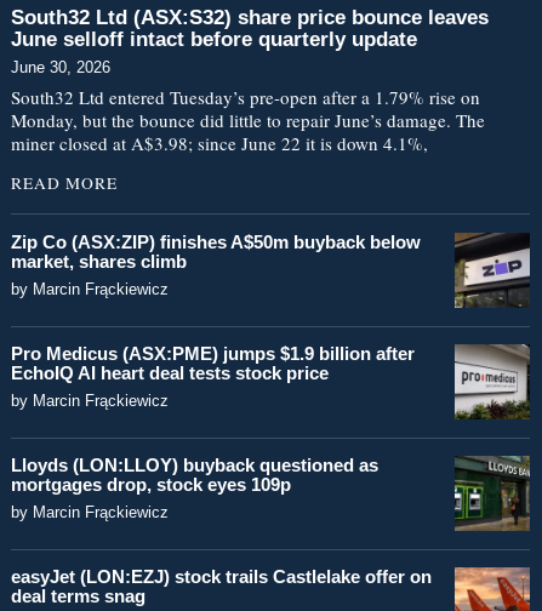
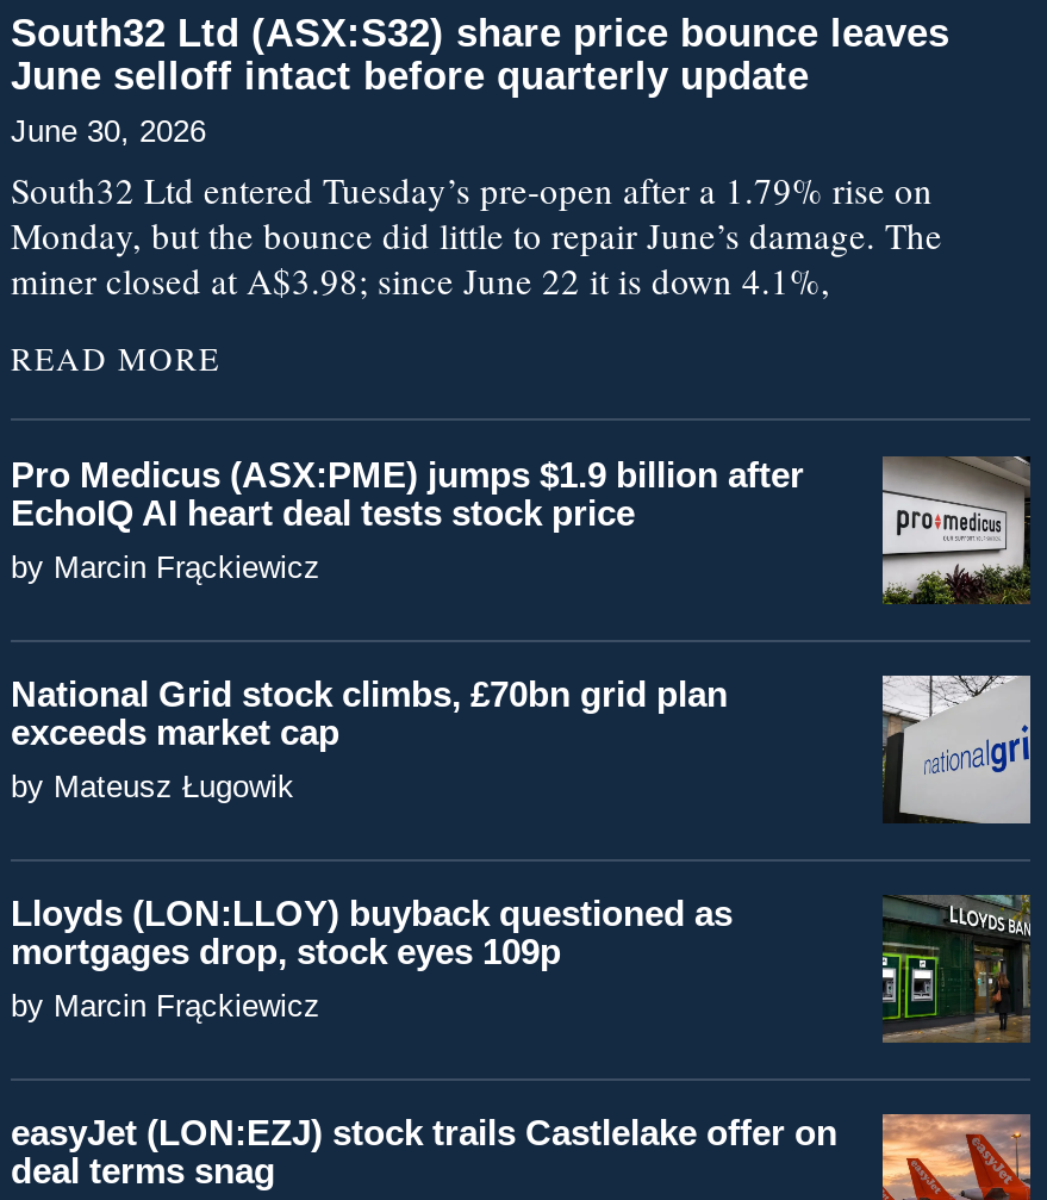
[11,232,531,309] [image] | Zip Co (ASX:ZIP) finishes A$50m buyback below | market, shares climb | by Marcin Frąckiewicz -> none
moved [11,343,532,422] -> [11,454,1035,609]: [image] | Pro Medicus (ASX:PME) jumps $1.9 billion after | EchoIQ AI heart deal tests stock price | by Marcin Frąckiewicz
none -> [11,674,728,805] National Grid stock climbs, £70bn grid plan | exceeds market cap | by Mateusz Ługowik
none -> [883,673,1033,826] [image]

